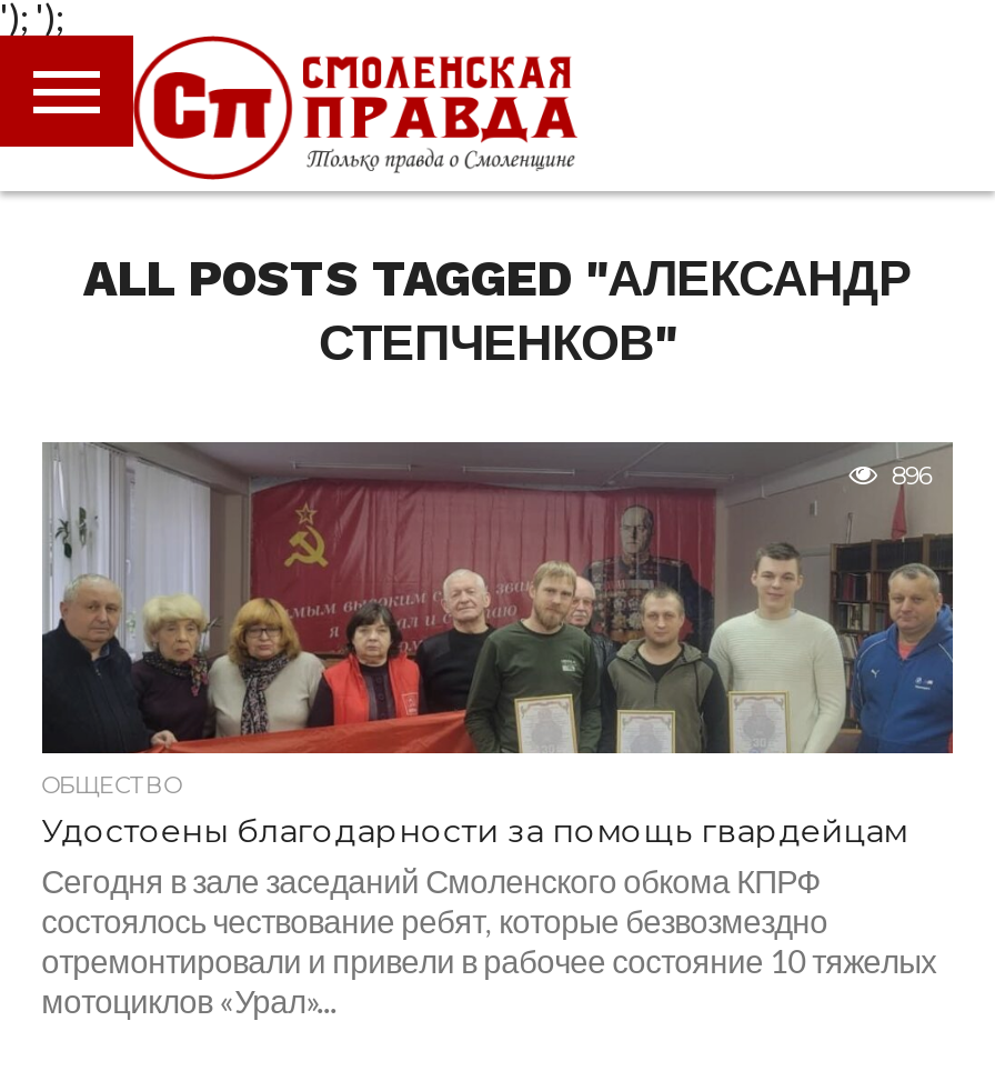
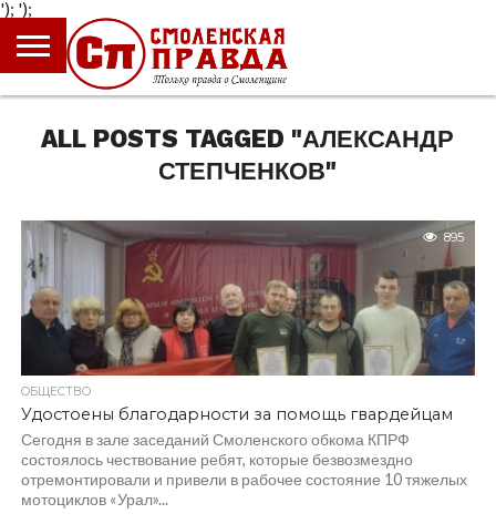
[891,460,931,491] 896 -> [444,229,464,245] 895

